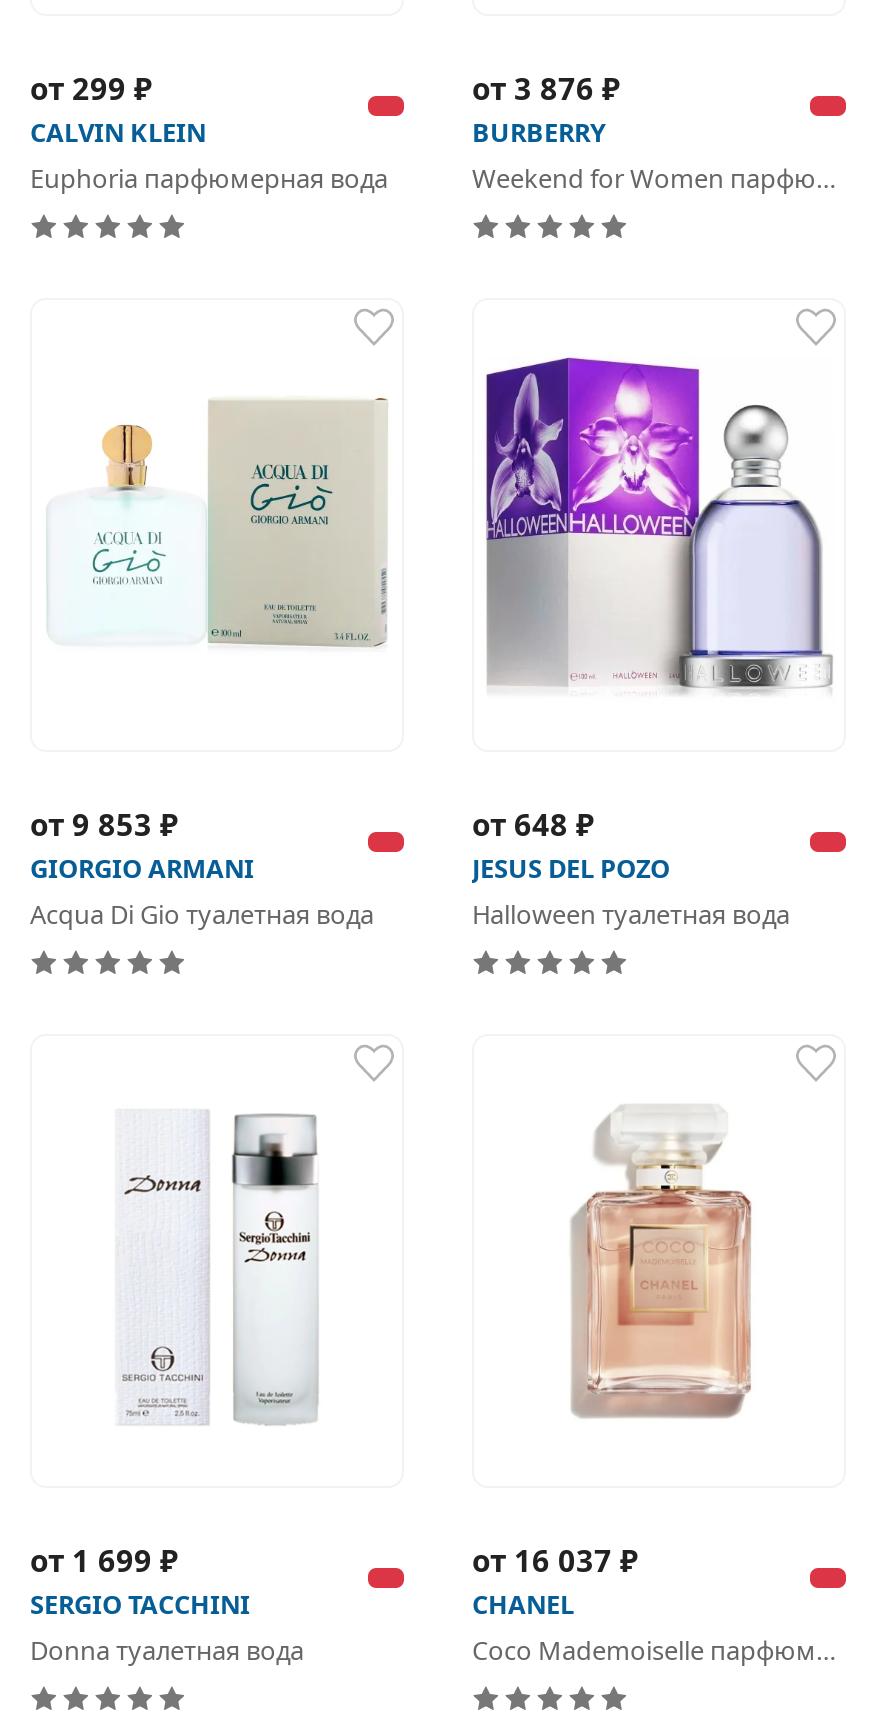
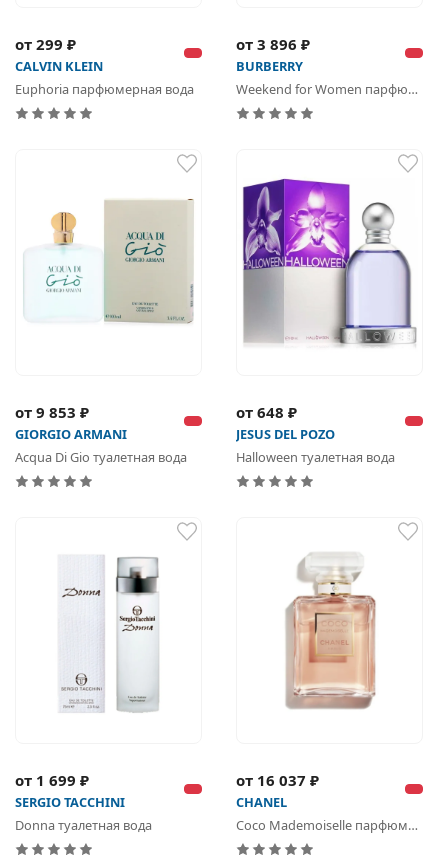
[472,68,620,108] от 3 876 ₽ -> [236,34,310,54] от 3 896 ₽

